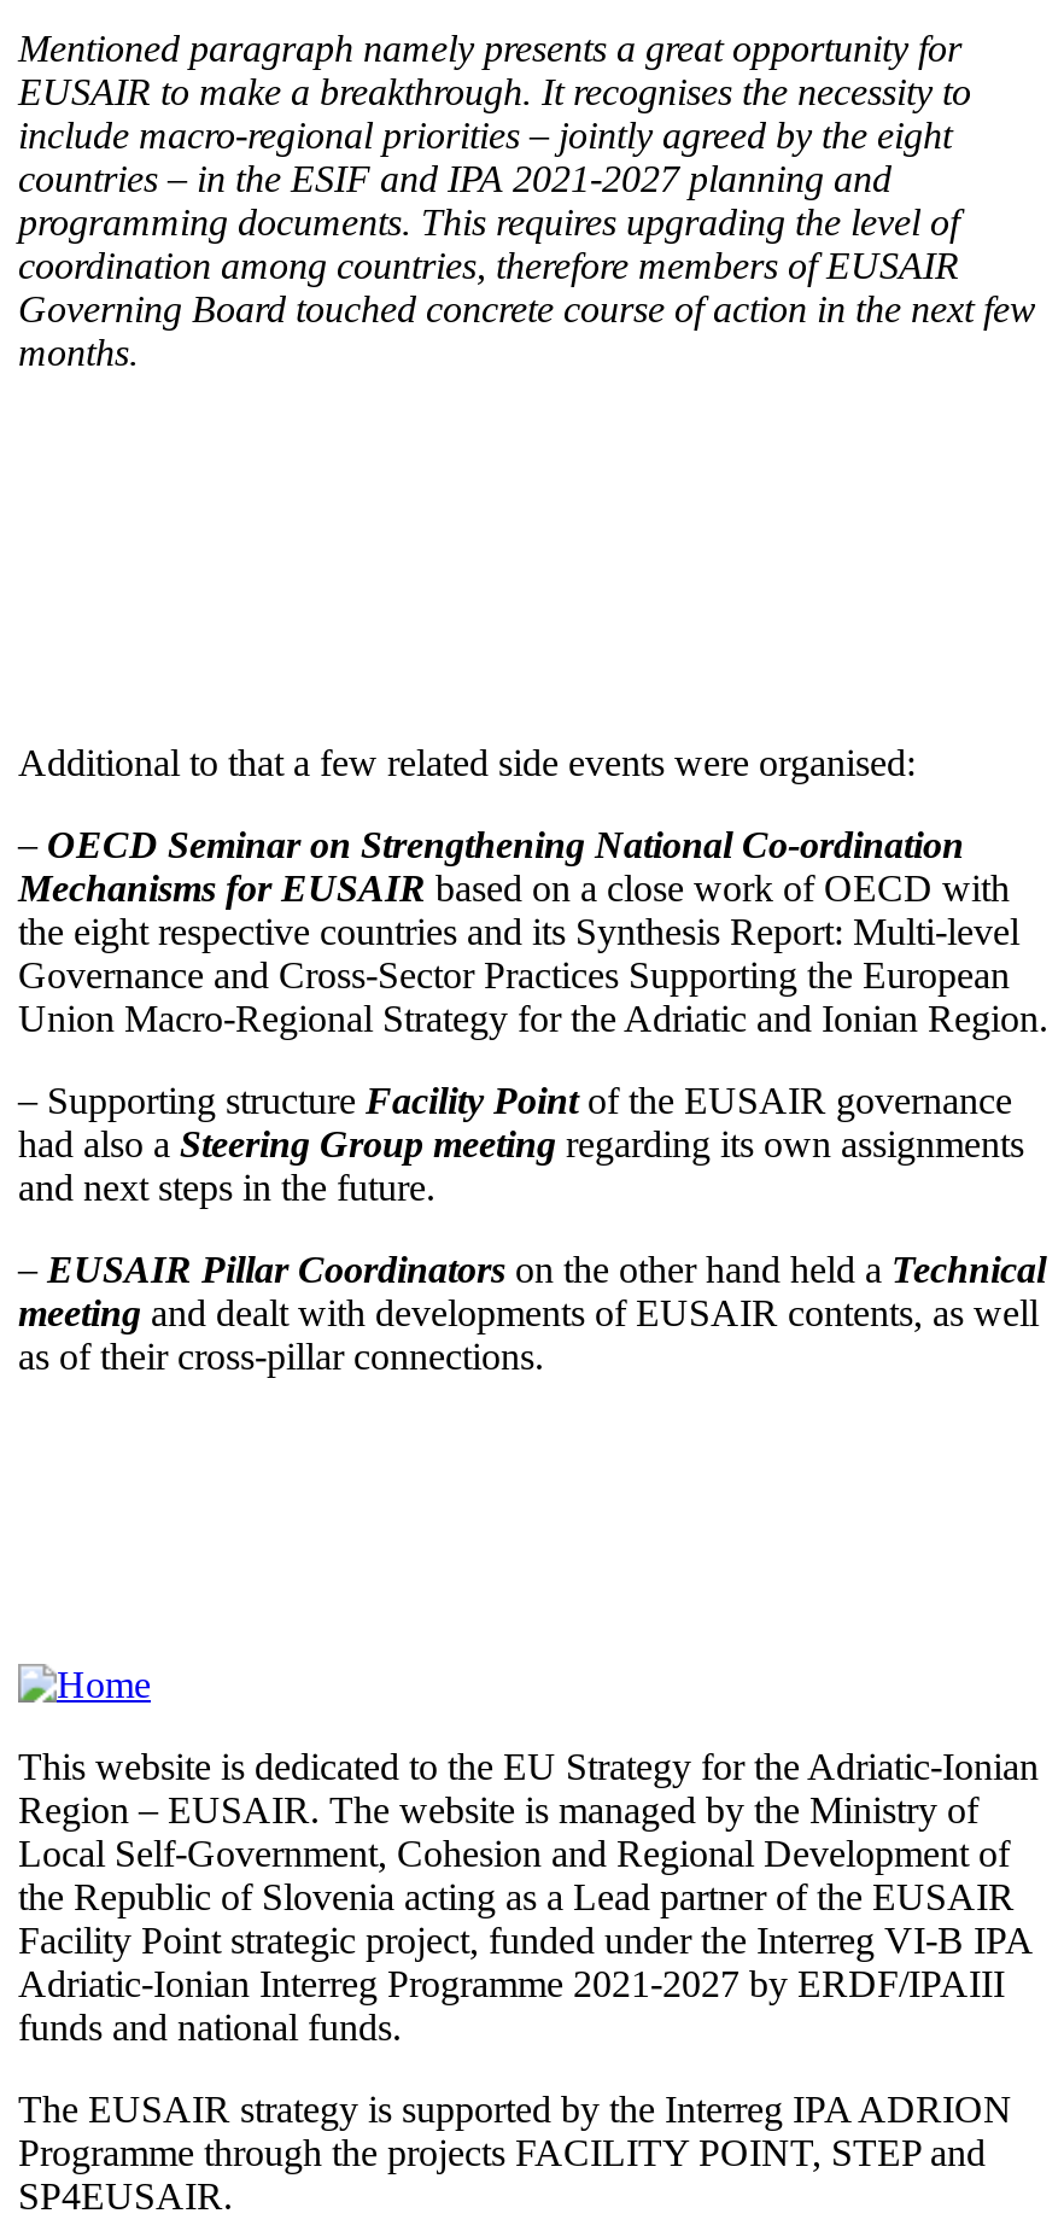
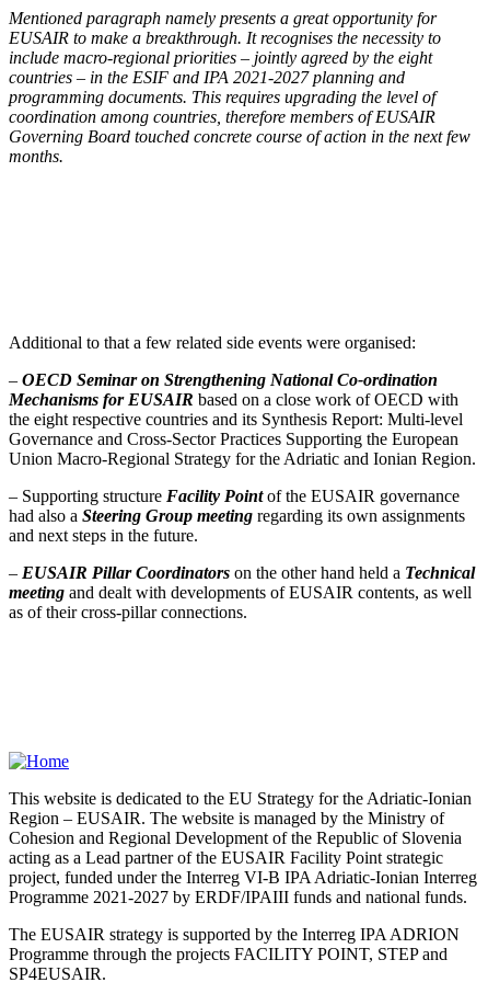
[18,1834,1031,2049] Local Self-Government, Cohesion and Regional Development of | the Republic of Slovenia acting as a Lead partner of the EUSAIR | Facility Point strategic project, funded under the Interreg VI-B IPA | Adriatic-Ionian Interreg Programme 2021-2027 by ERDF/IPAIII | funds and national funds. -> [9,829,477,907] Cohesion and Regional Development of the Republic of Slovenia | acting as a Lead partner of the EUSAIR Facility Point strategic | project, funded under the Interreg VI-B IPA Adriatic-Ionian Interreg | Programme 2021-2027 by ERDF/IPAIII funds and national funds.

